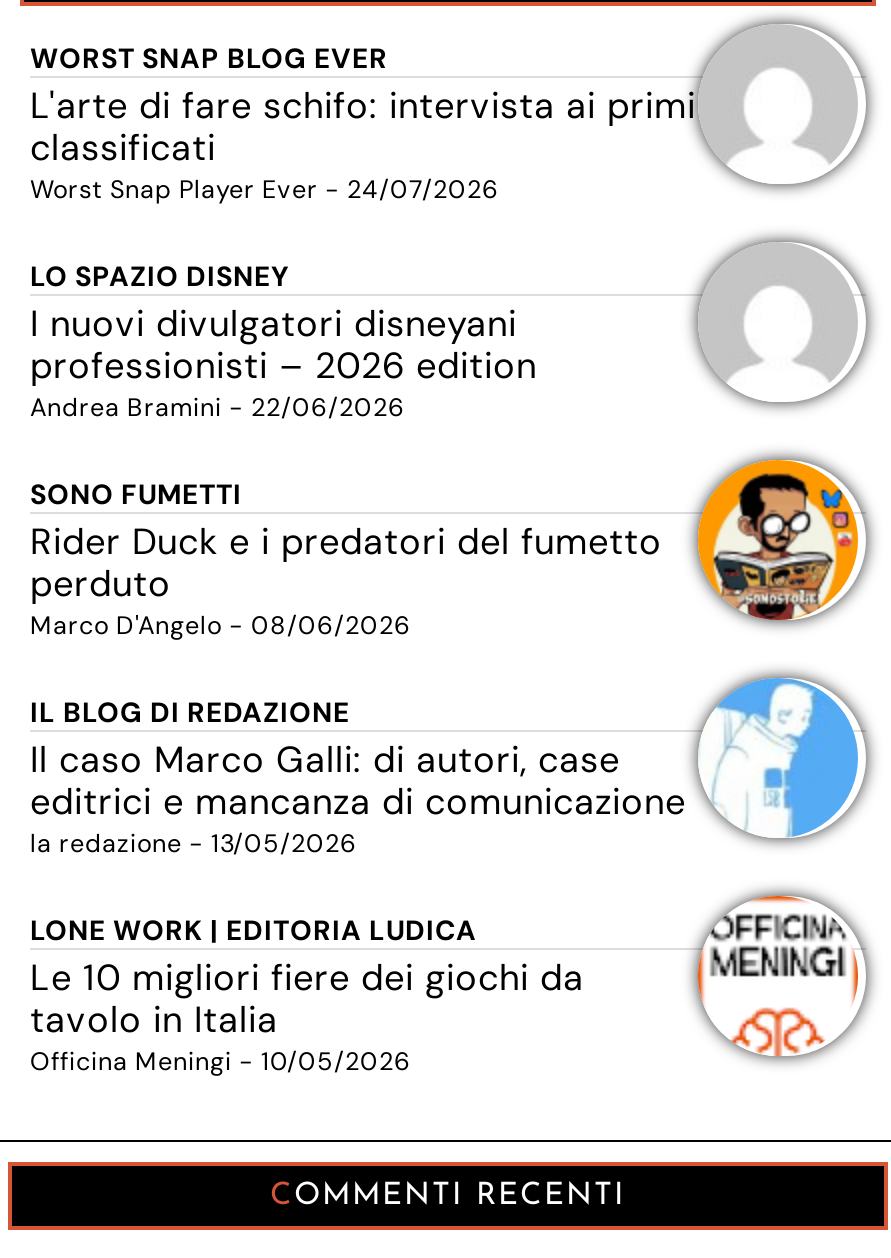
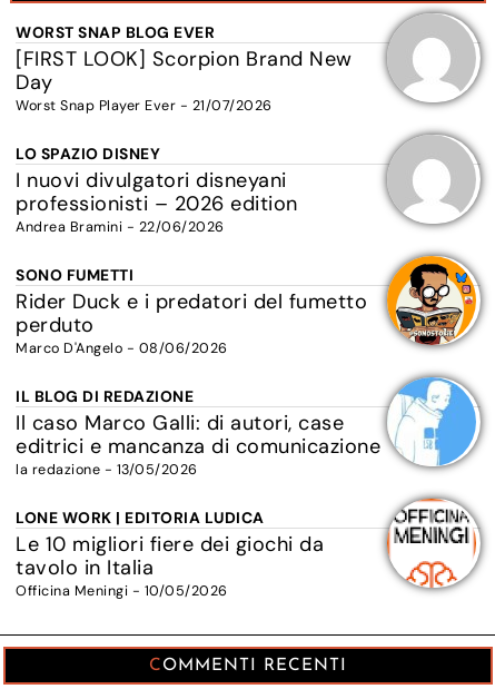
[30,82,696,206] L'arte di fare schifo: intervista ai primi | classificati | Worst Snap Player Ever - 24/07/2026 -> [16,45,352,114] [FIRST LOOK] Scorpion Brand New | Day | Worst Snap Player Ever - 21/07/2026

